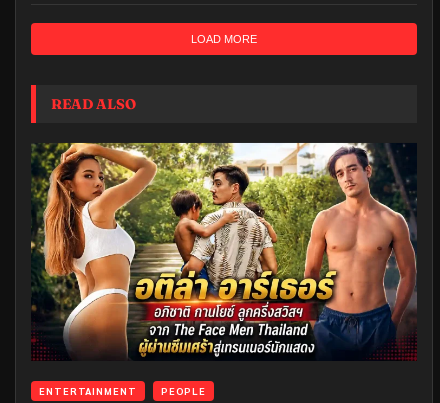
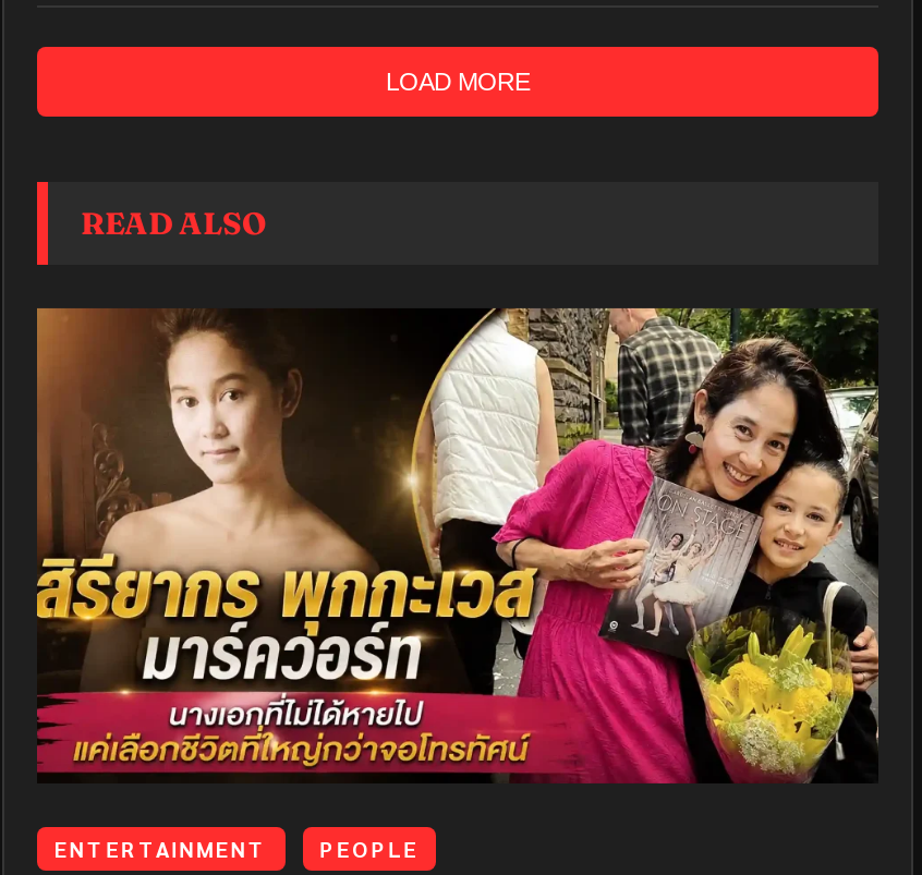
[31,142,417,361] [image] -> [35,306,881,786] [image]

